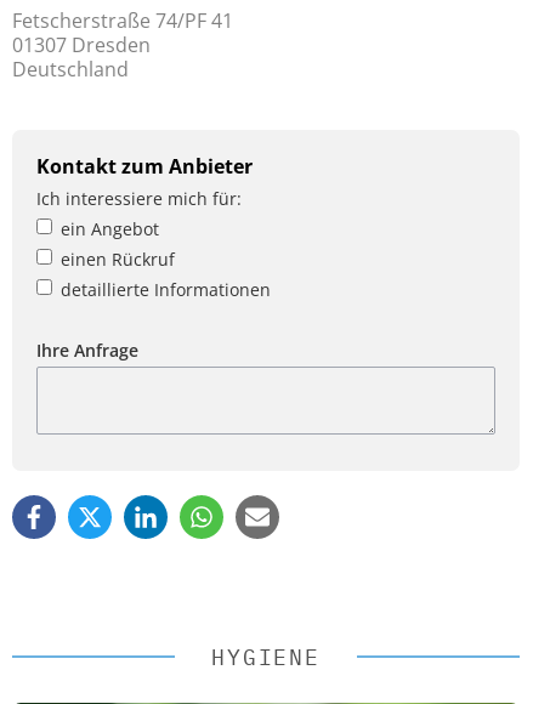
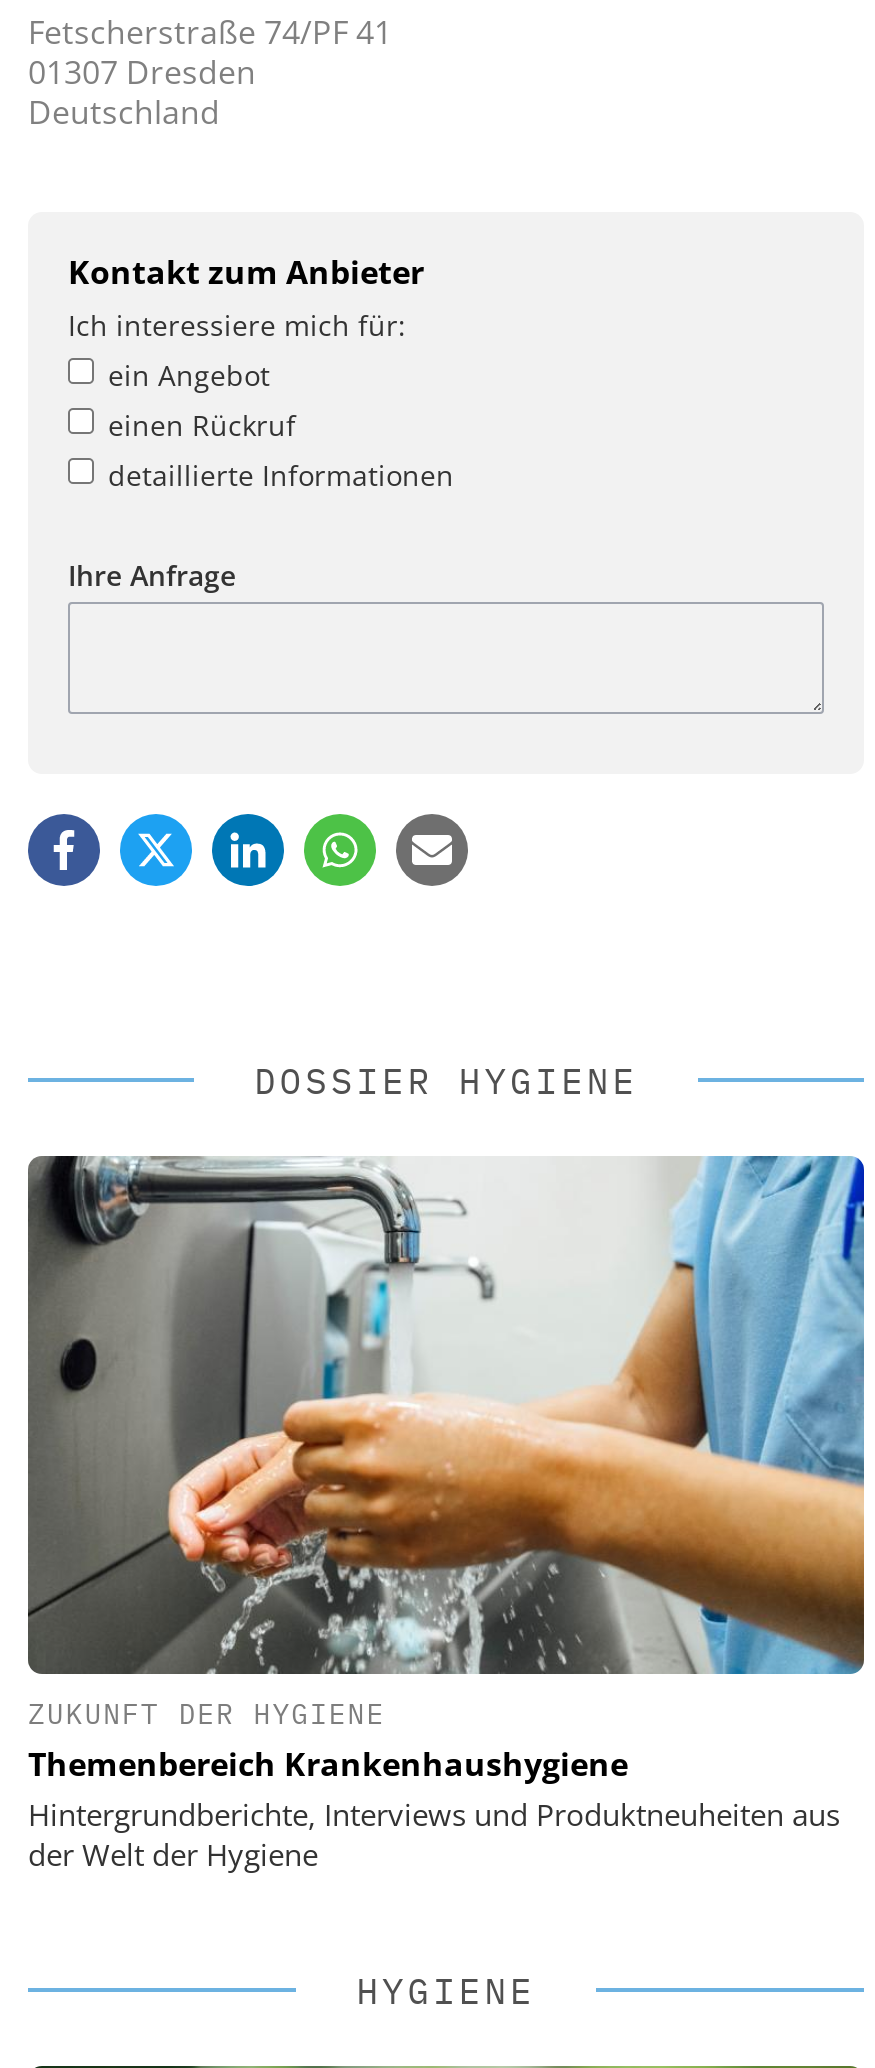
none -> [26,1154,866,1874] [image] | ZUKUNFT DER HYGIENE | Themenbereich Krankenhaushygiene | Hintergrundberichte, Interviews und Produktneuheiten aus | der Welt der Hygiene
none -> [254,1059,638,1105] DOSSIER HYGIENE

